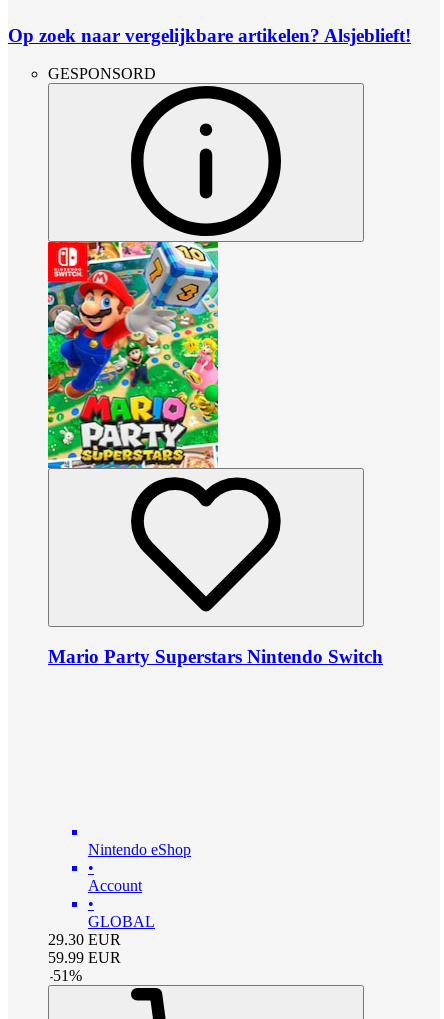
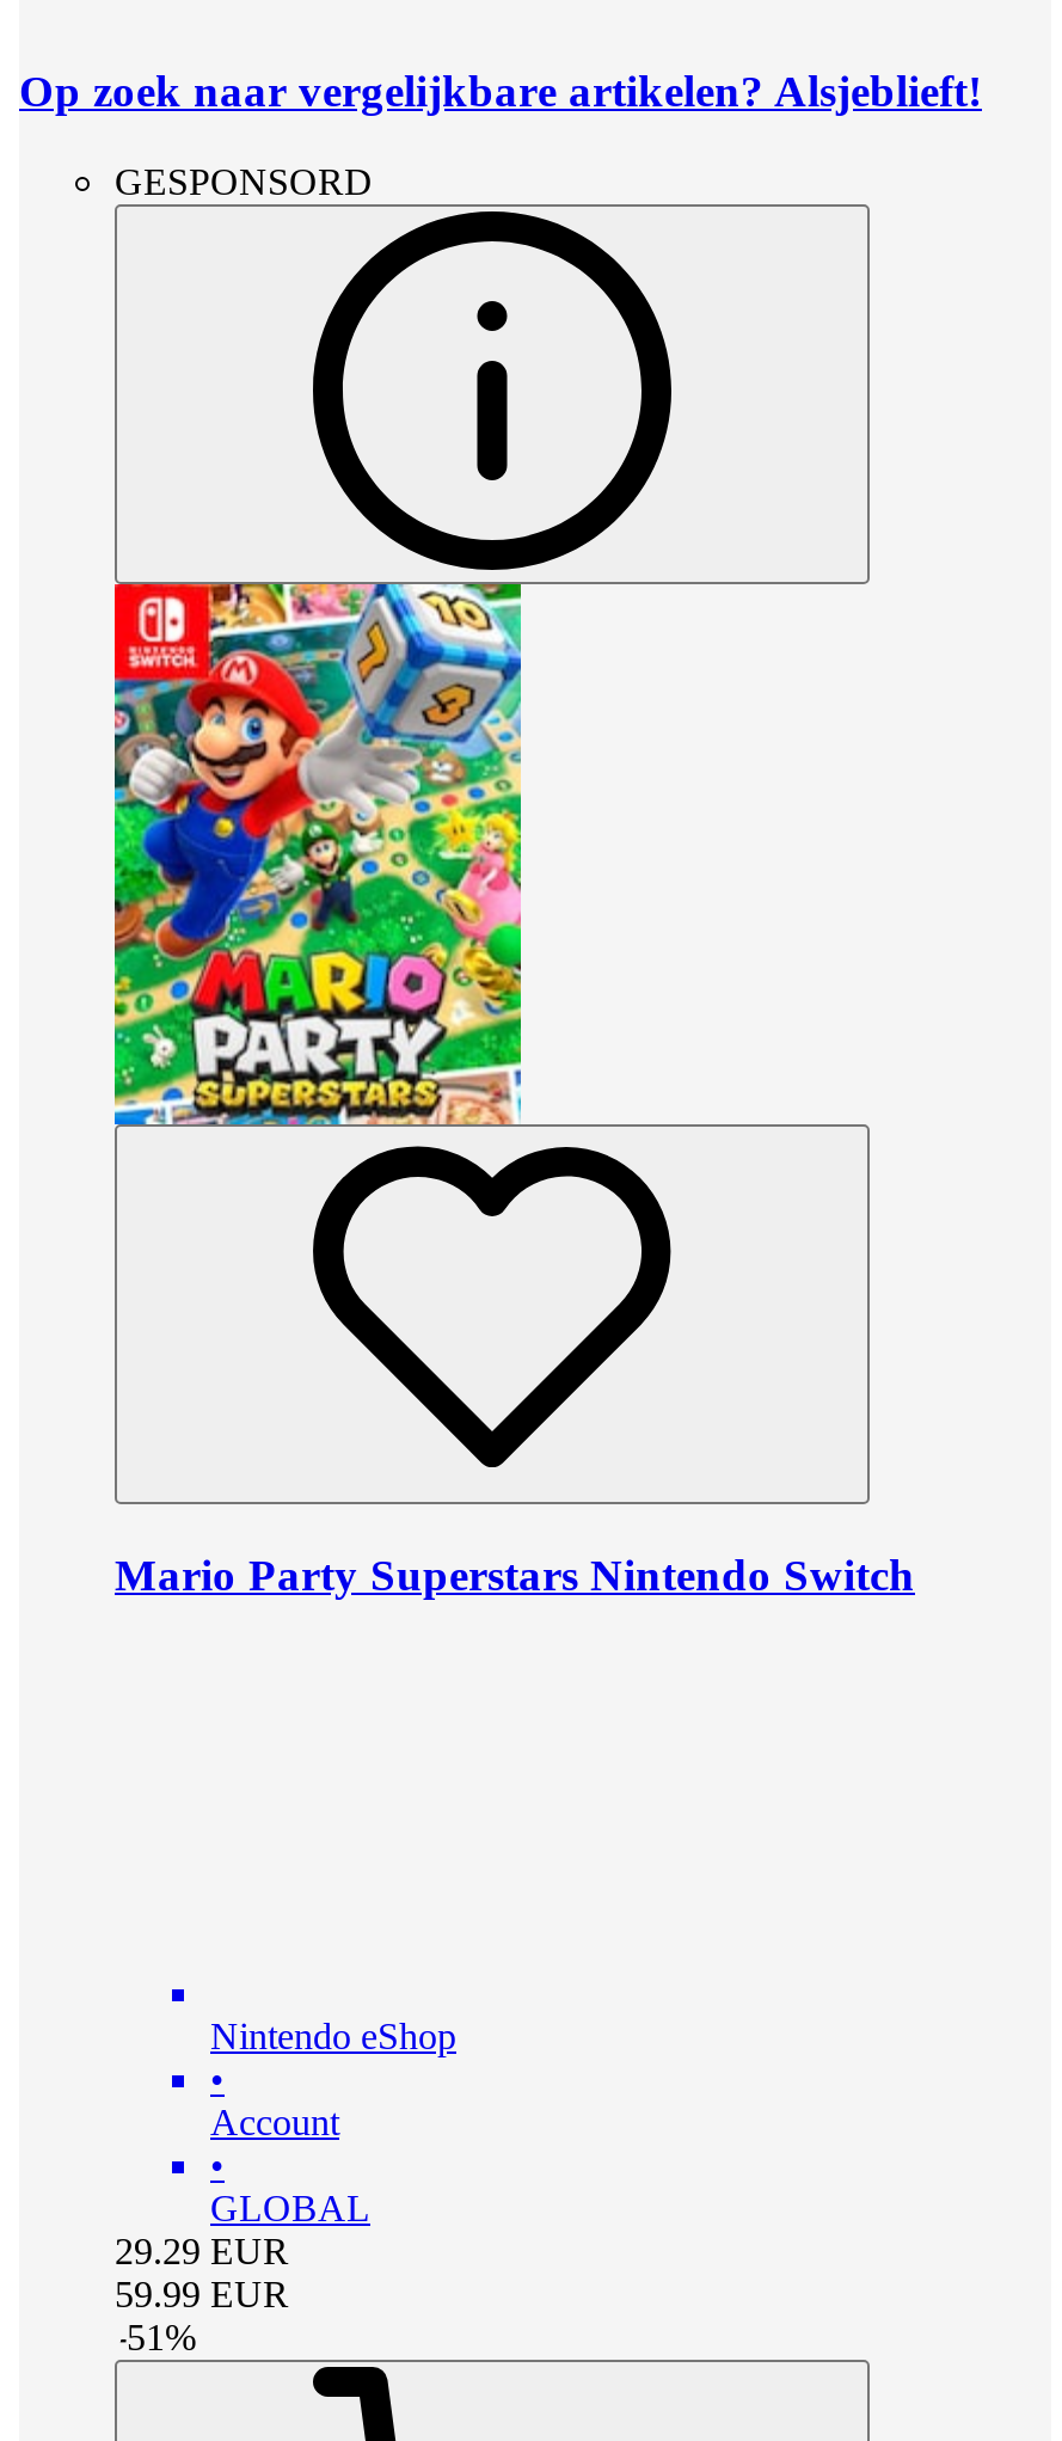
[48,931,121,948] 29.30 EUR -> [115,2230,289,2271] 29.29 EUR

